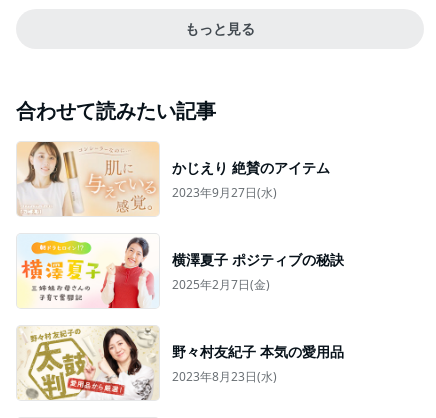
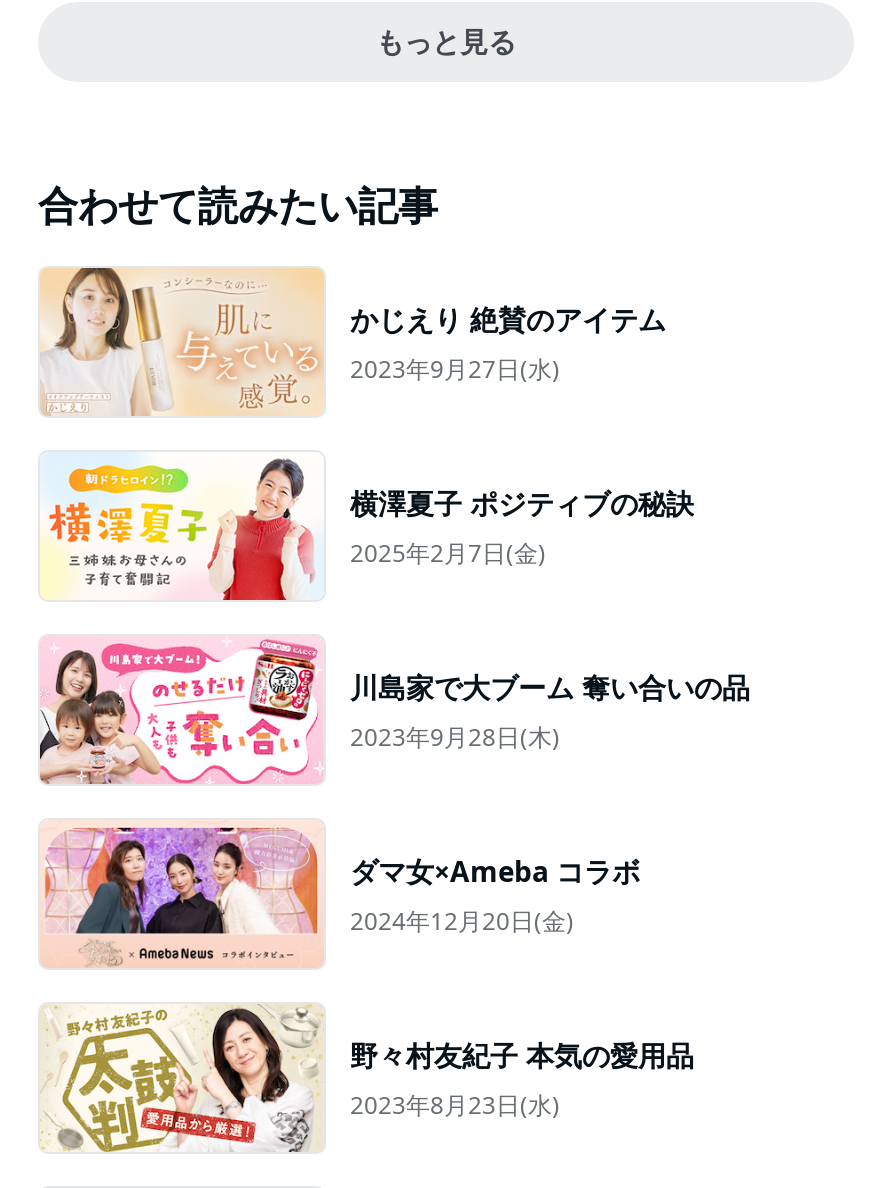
none -> [38,638,750,786] [image] | 川島家で大ブーム 奪い合いの品 | 2023年9月28日(木)
none -> [40,822,640,968] [image] | ダマ女×Ameba コラボ | 2024年12月20日(金)

